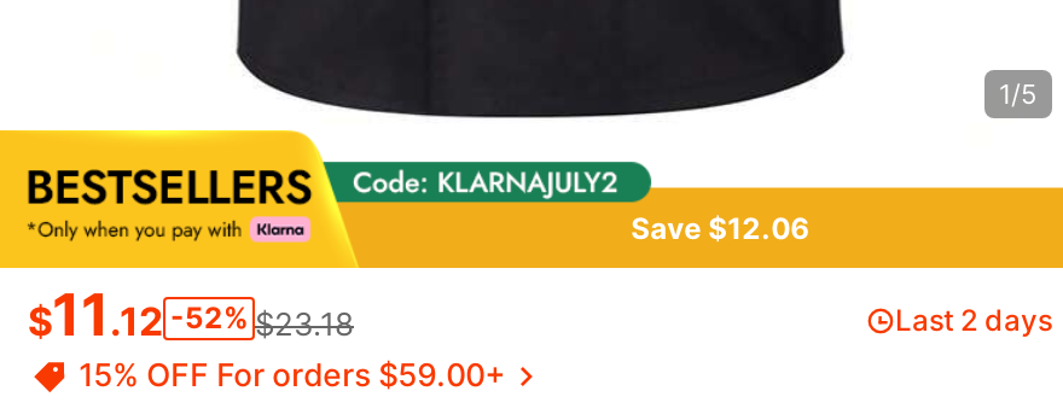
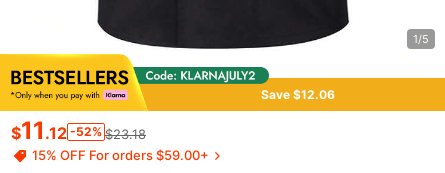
[895,302,1052,338] Last 2 days -> none

